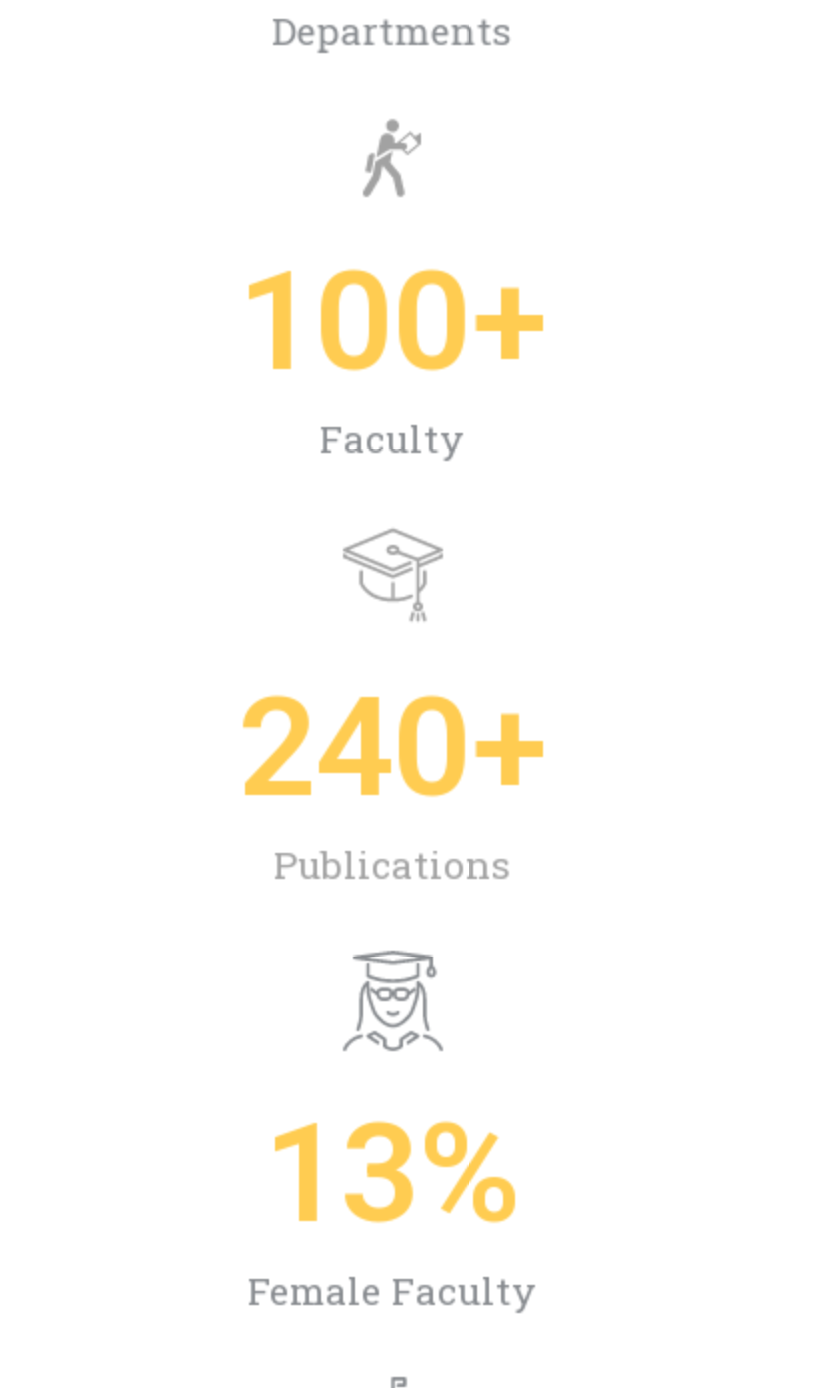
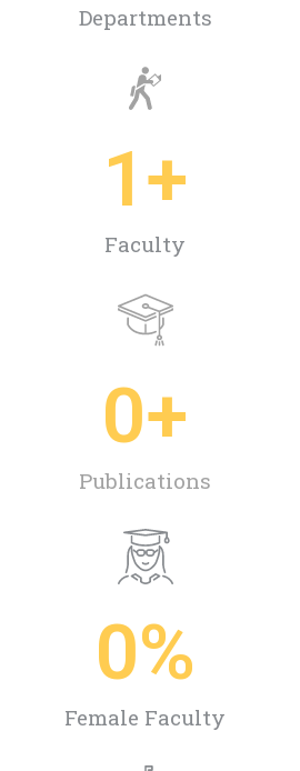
[237,242,547,404] 100+ -> [102,134,188,224] 1+
[237,668,547,830] 240+ -> [102,371,188,461] 0+
[263,1094,521,1256] 13% -> [95,608,195,698] 0%

